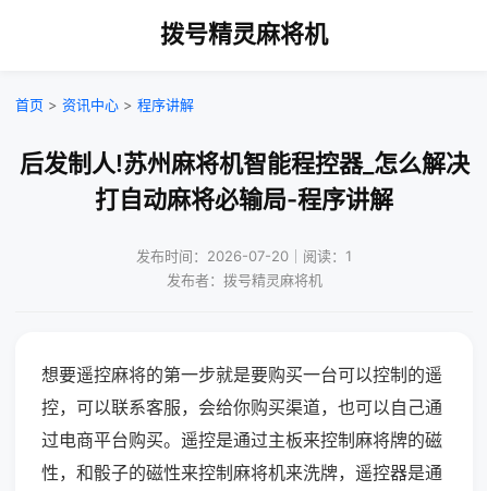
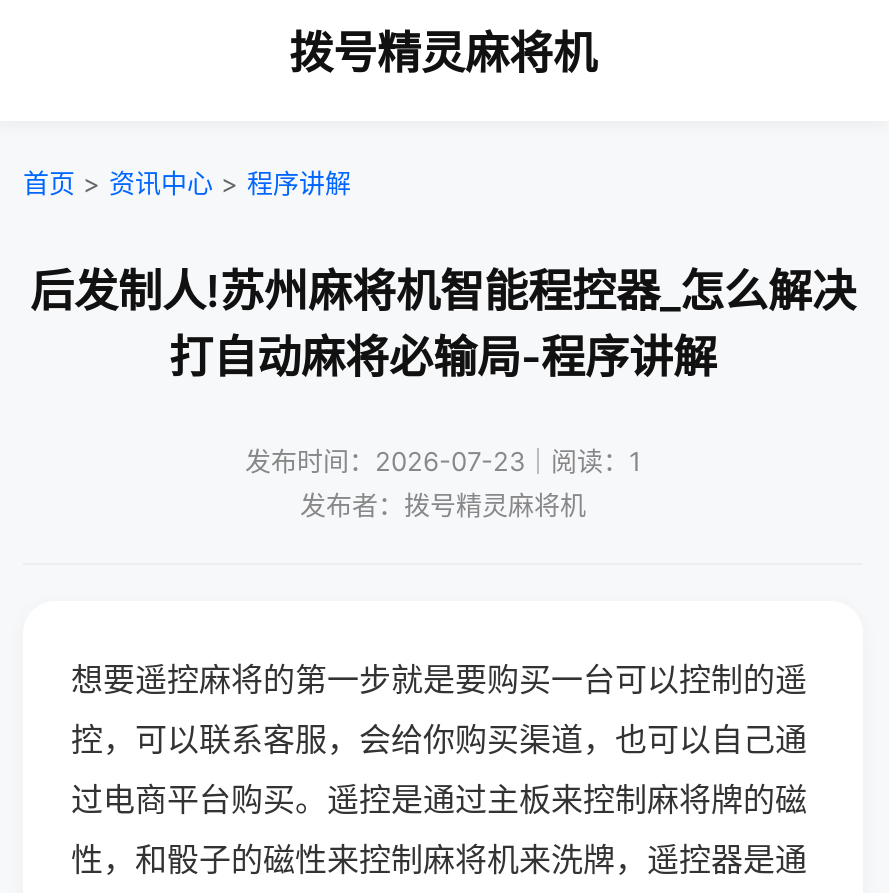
[136,247,352,265] 发布时间：2026-07-20｜阅读：1 -> [245,445,641,477] 发布时间：2026-07-23｜阅读：1

